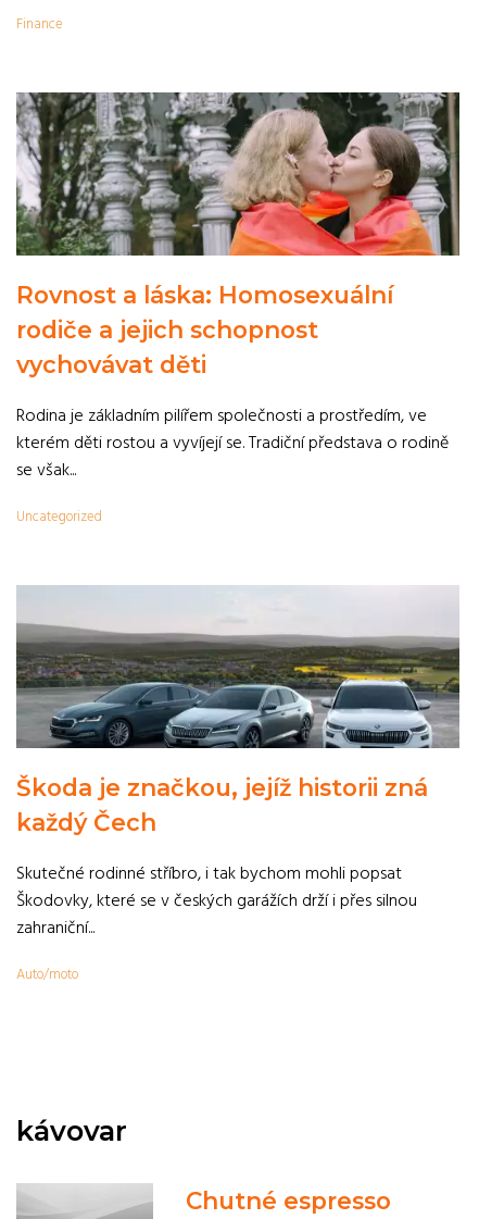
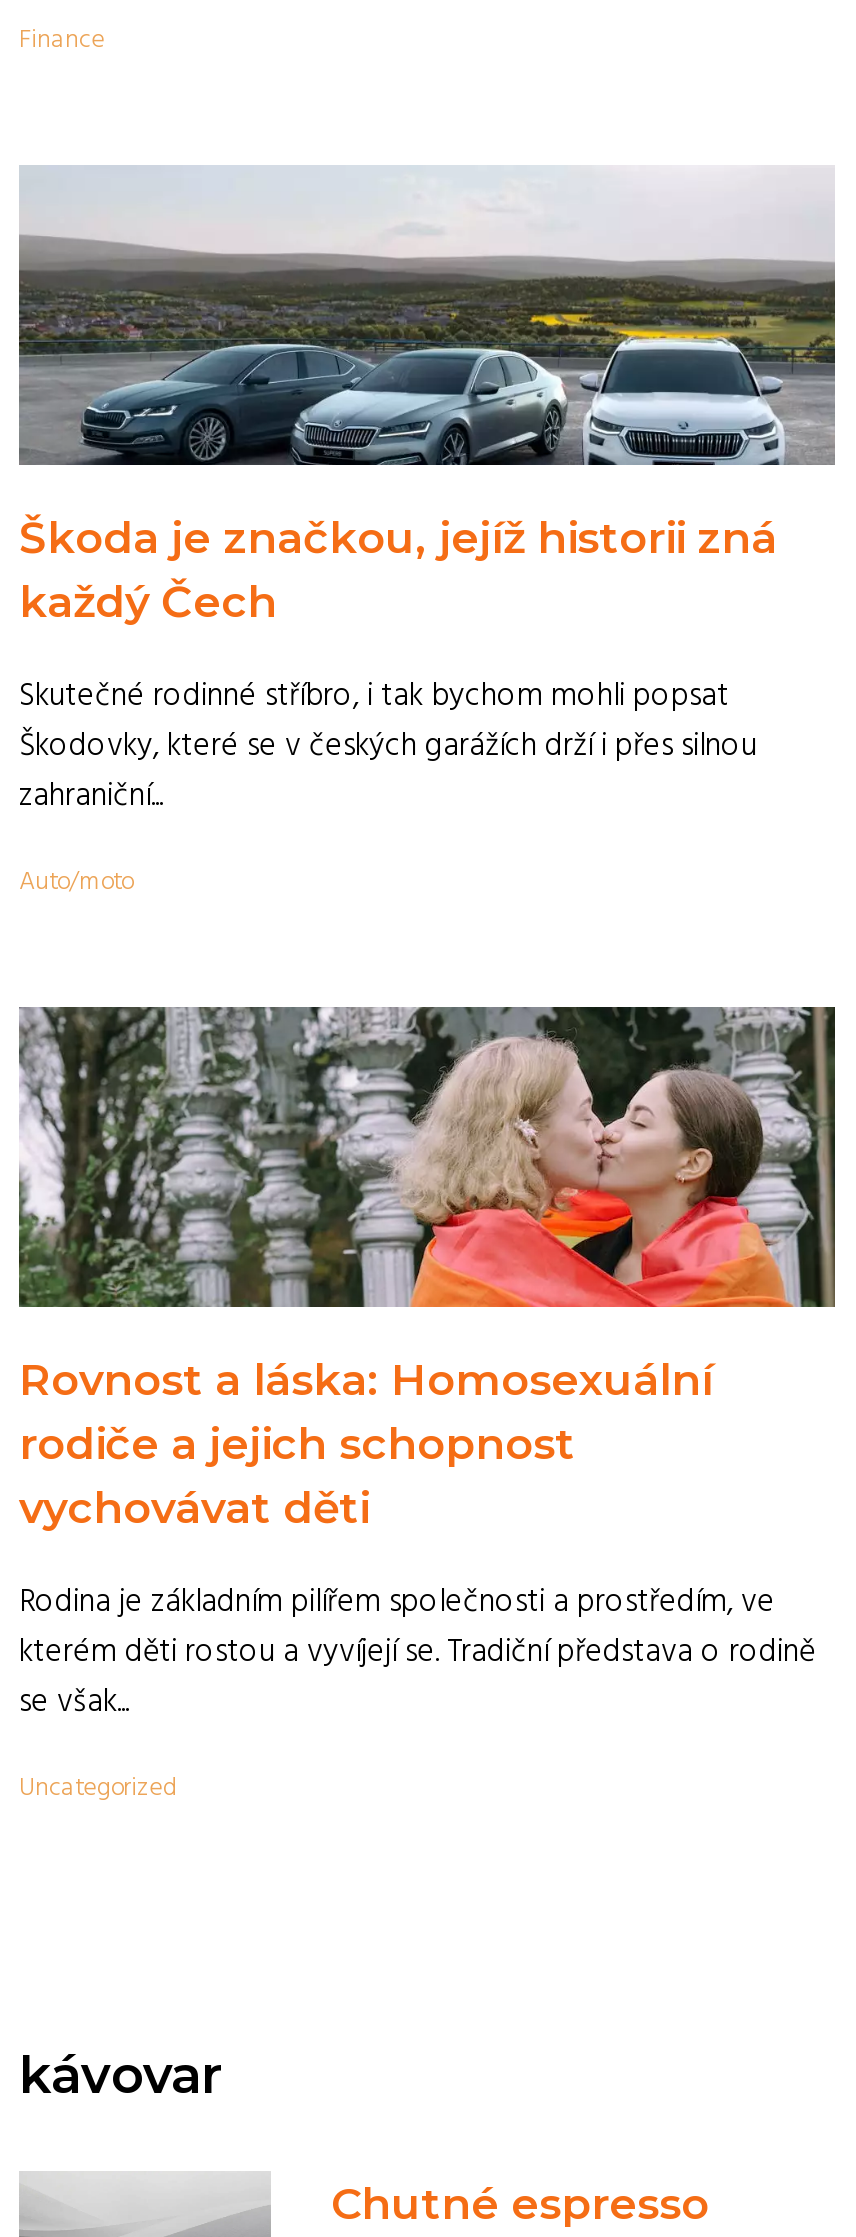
moved [14,90,461,528] -> [15,1003,837,1809]: [image] | Rovnost a láska: Homosexuální | rodiče a jejich schopnost | vychovávat děti | Rodina je základním pilířem společnosti a prostředím, ve | kterém děti rostou a vyvíjejí se. Tradiční představa o rodině | se však... | Uncategorized
moved [15,585,461,986] -> [17,165,835,903]: [image] | Škoda je značkou, jejíž historii zná | každý Čech | Skutečné rodinné stříbro, i tak bychom mohli popsat | Škodovky, které se v českých garážích drží i přes silnou | zahraniční... | Auto/moto

